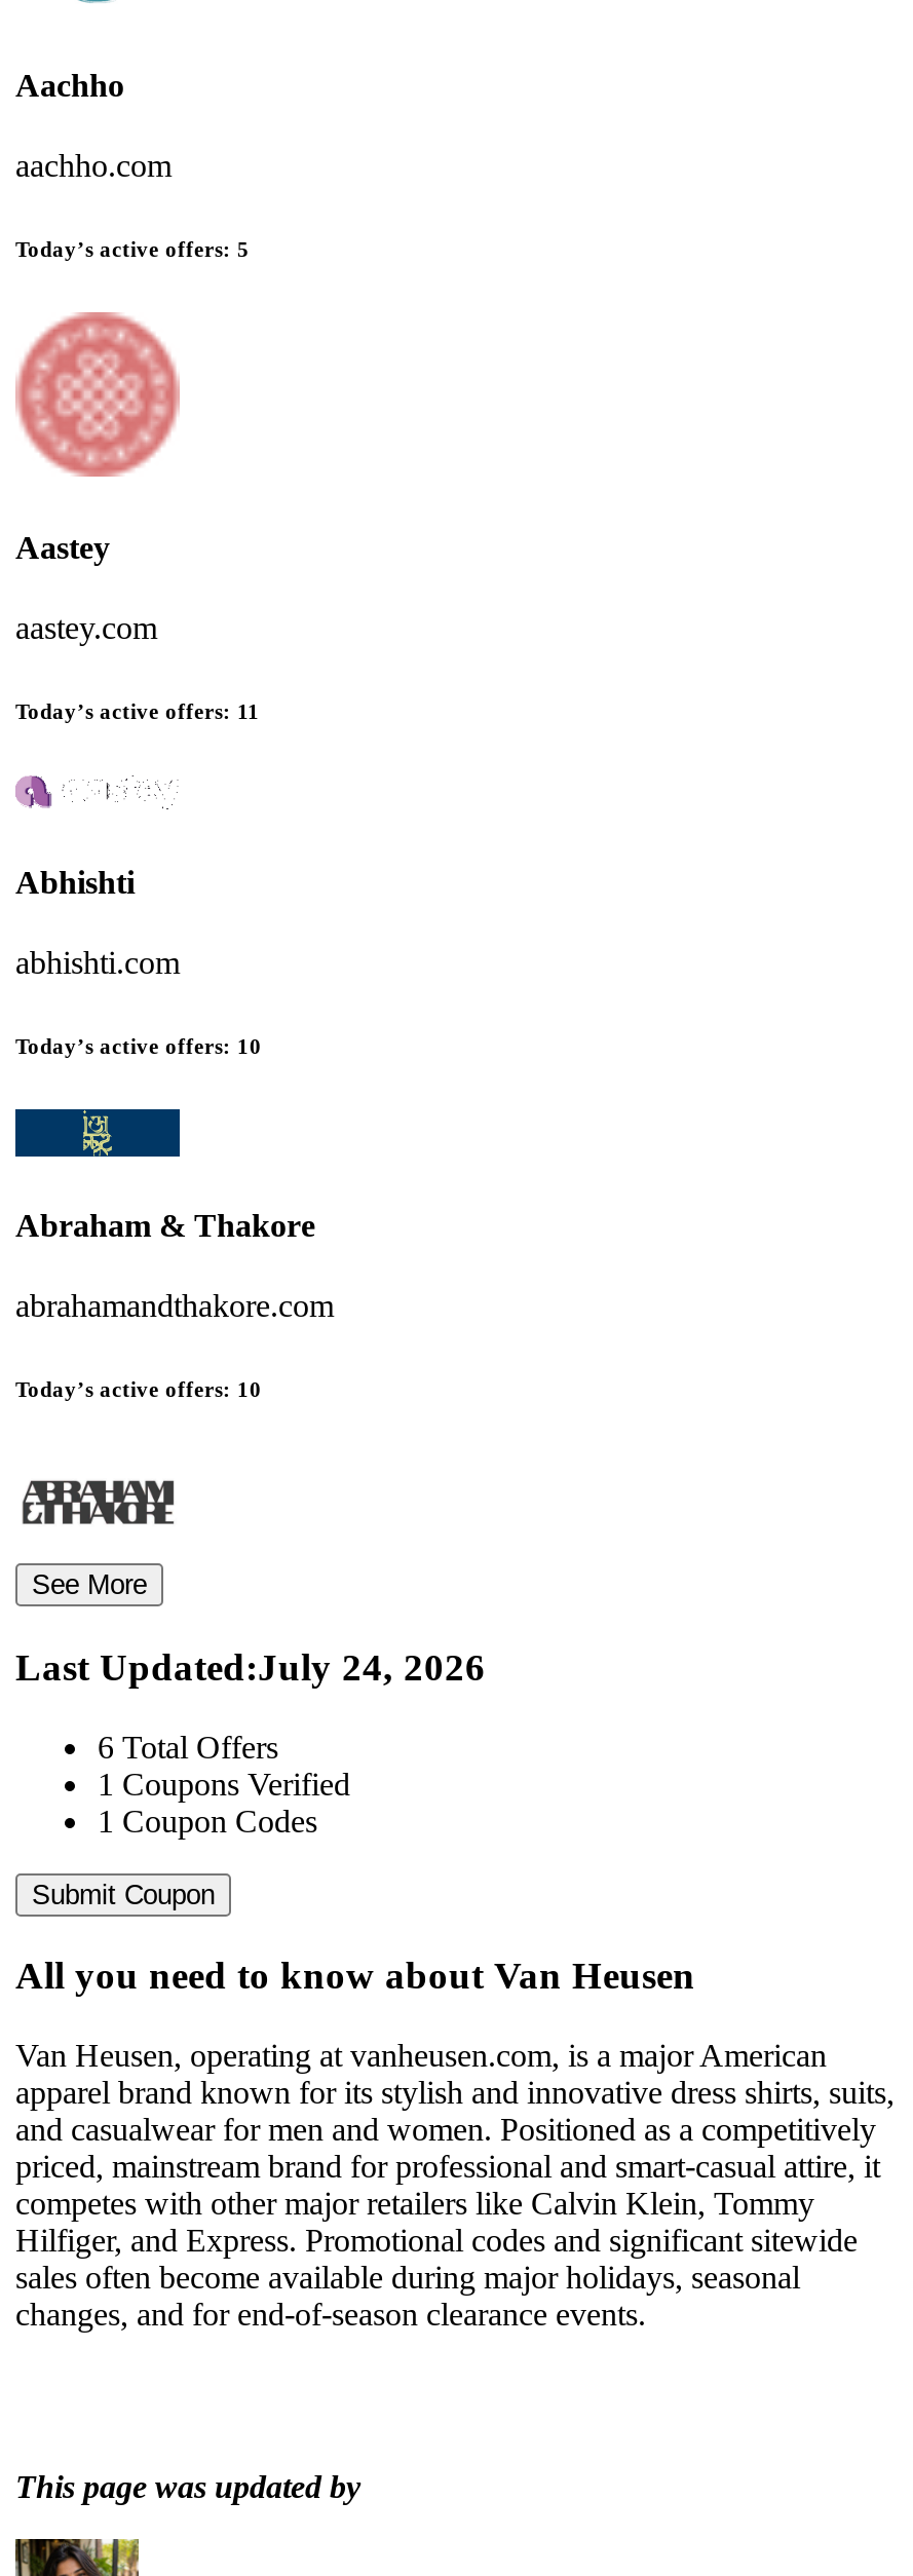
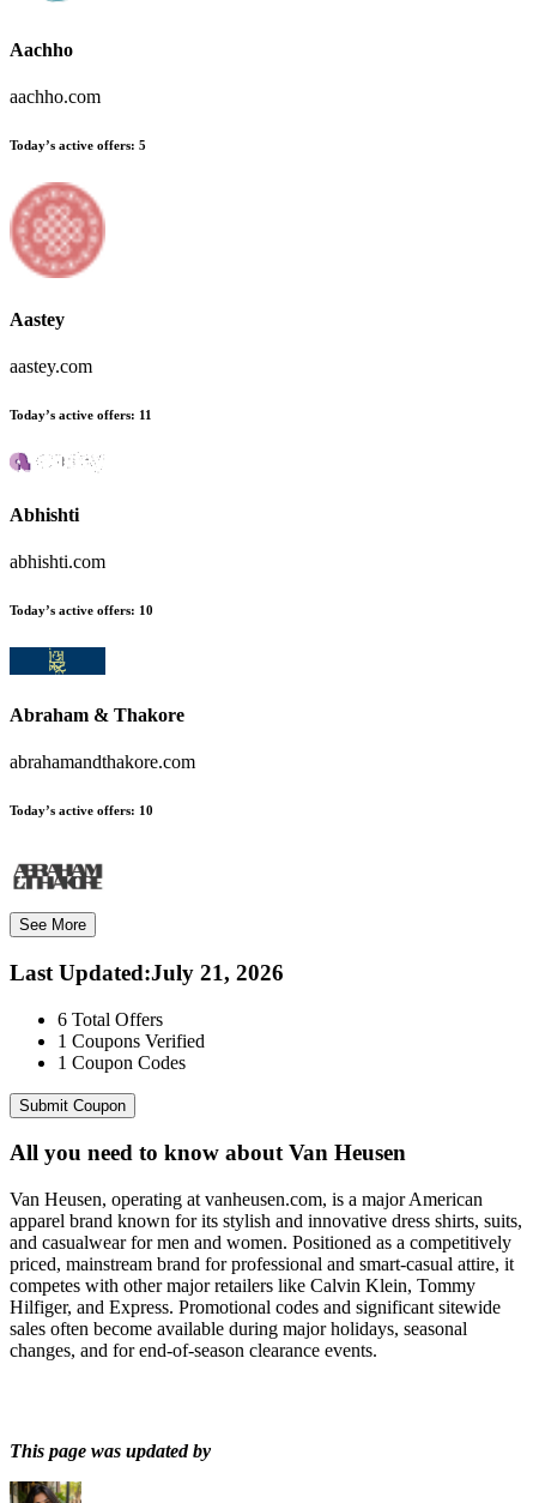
[15,1645,486,1688] Last Updated:July 24, 2026 -> [10,960,284,985] Last Updated:July 21, 2026

